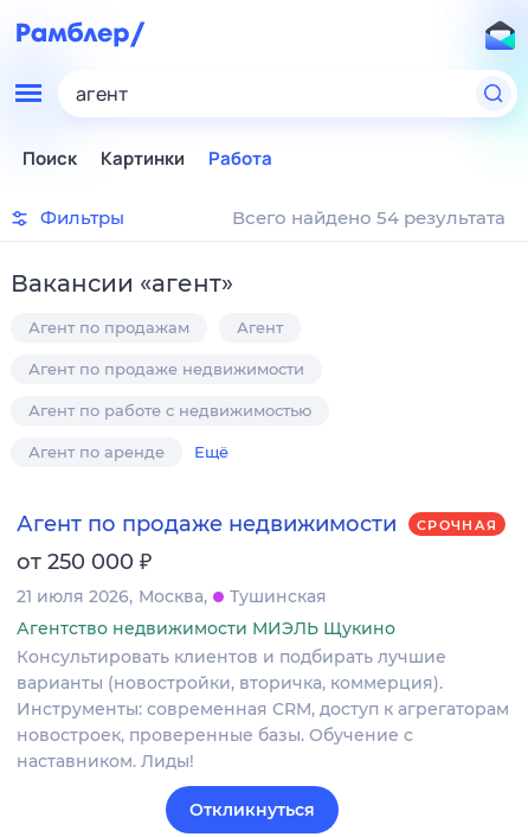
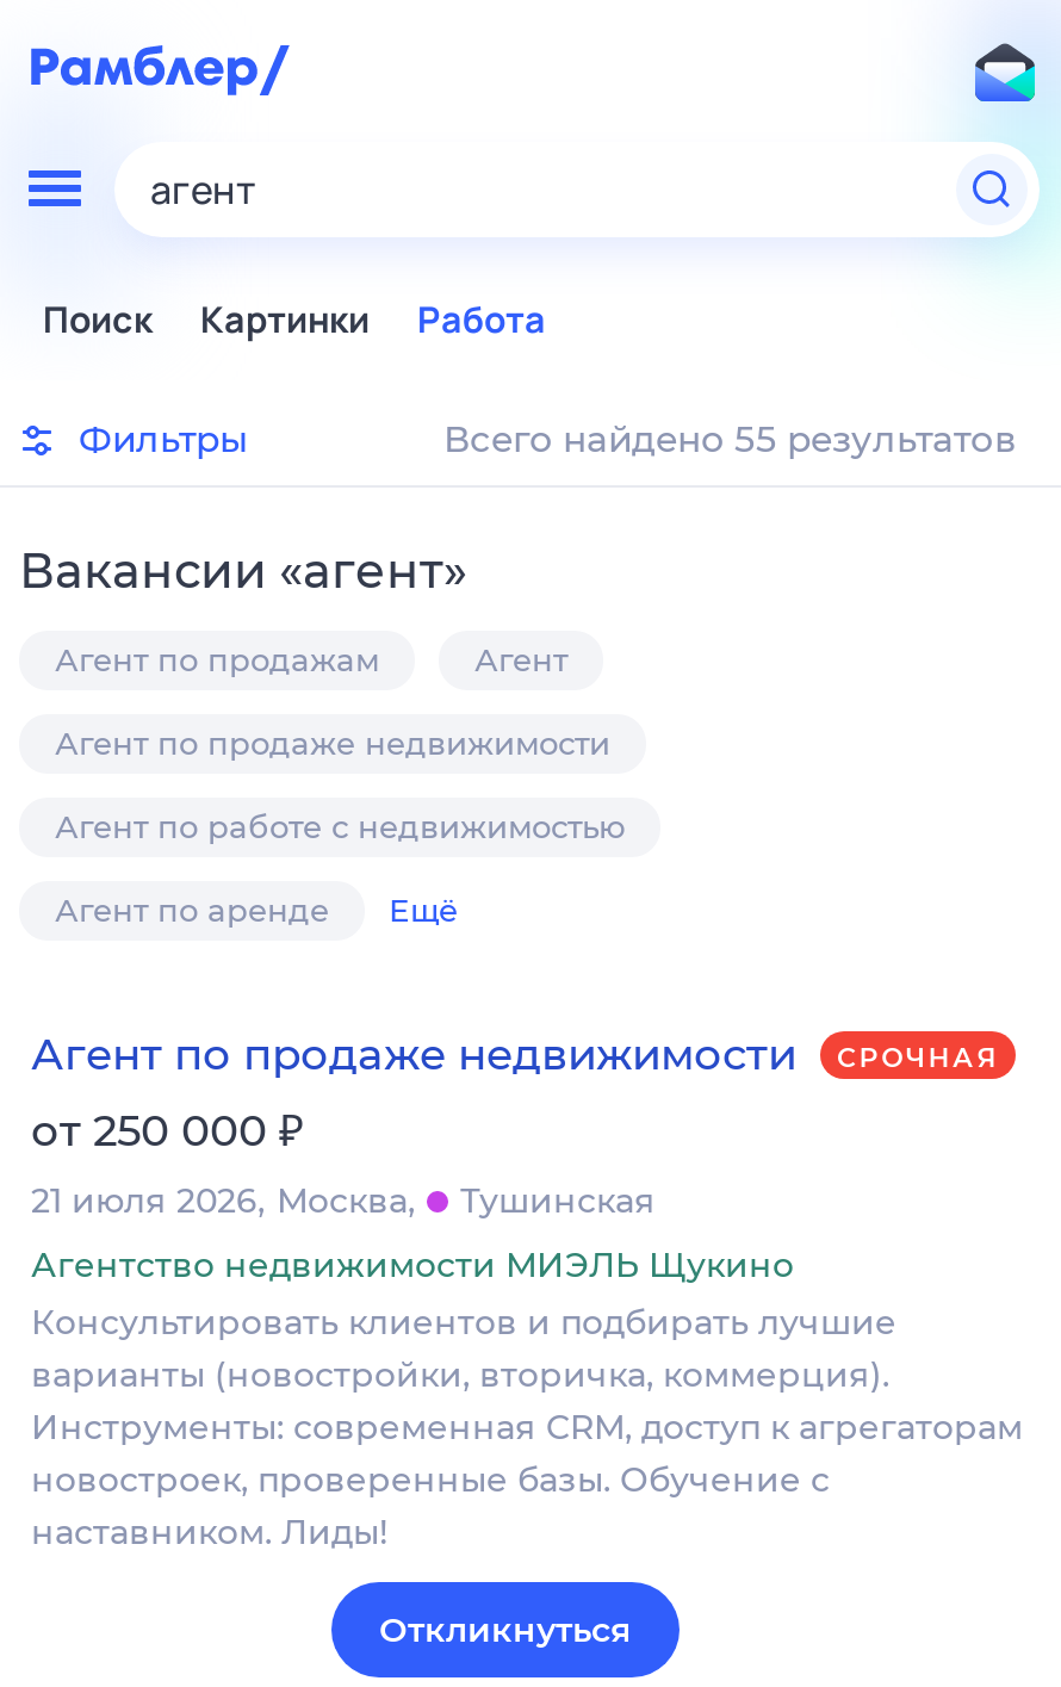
[232,206,506,229] Всего найдено 54 результата -> [443,416,1016,461] Всего найдено 55 результатов

